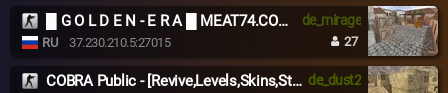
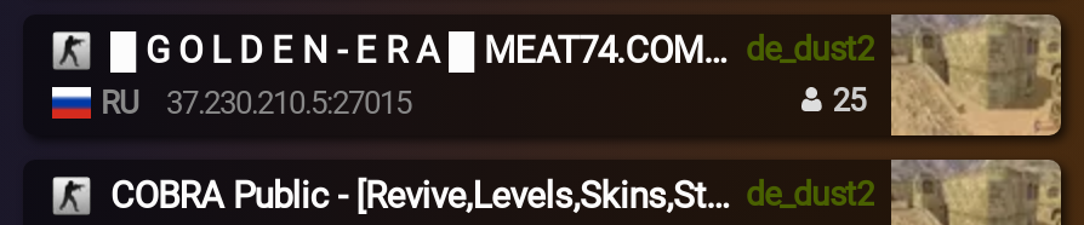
[301,5,437,56] [image] | de_mirage -> [746,15,1061,135] [image] | de_dust2
[341,34,357,49] 27 -> [826,82,865,119] 25

